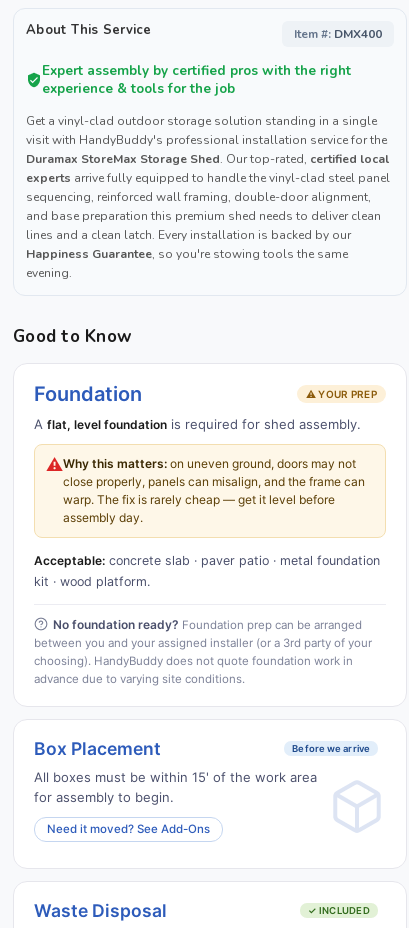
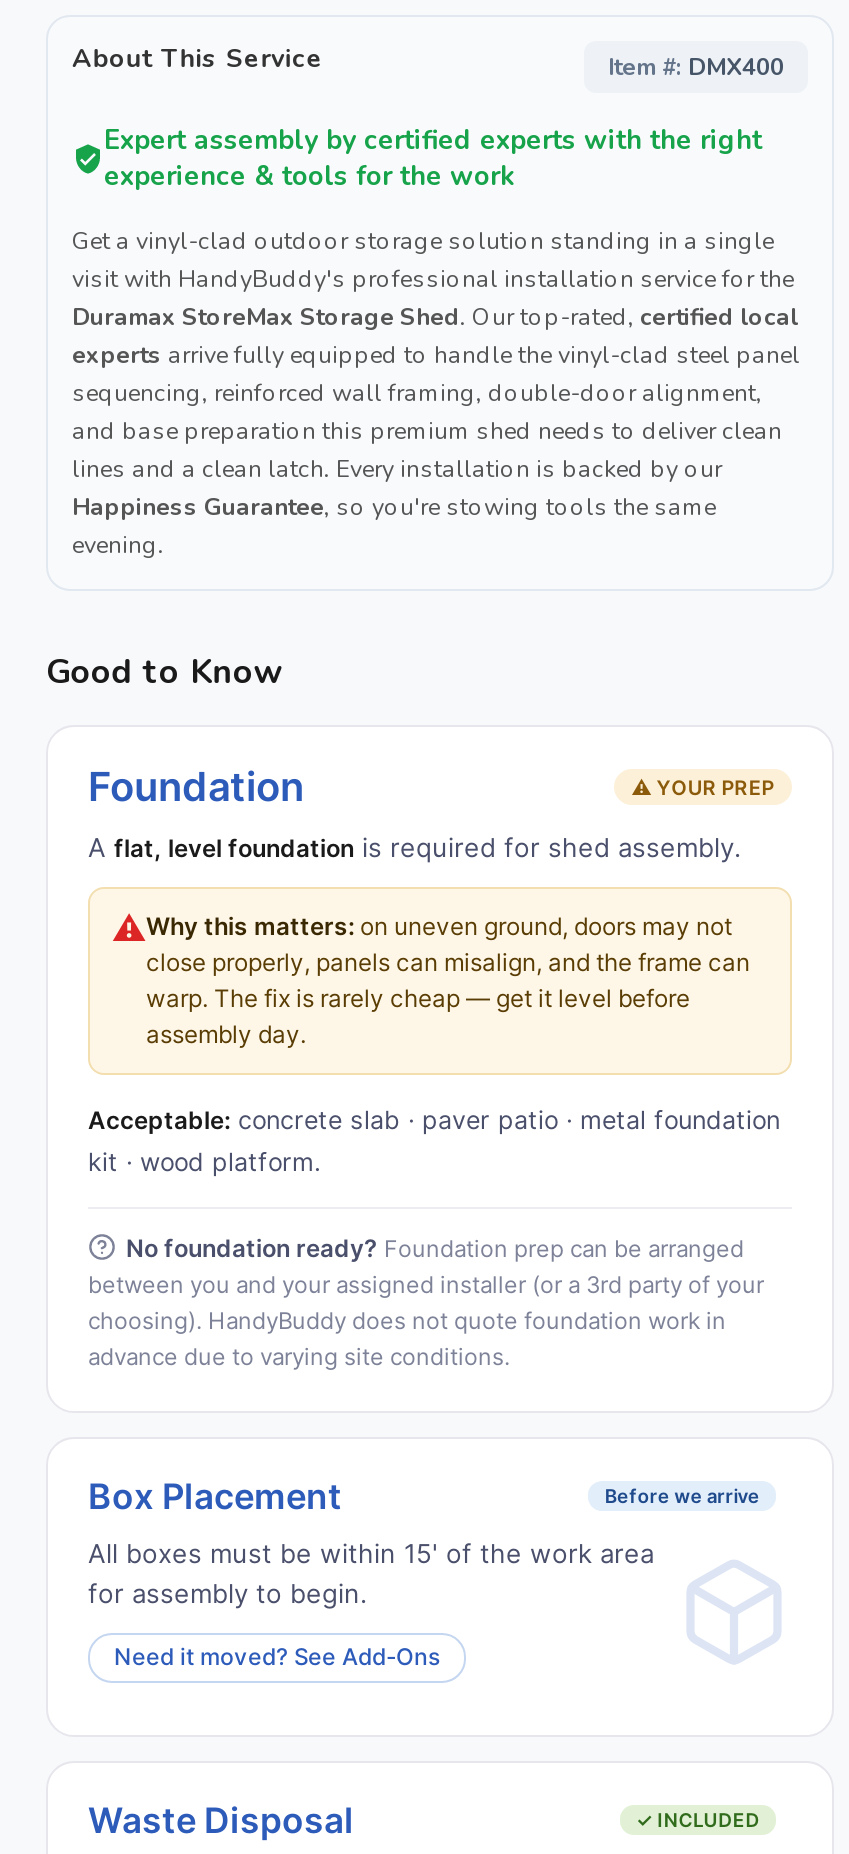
[42,61,351,80] Expert assembly by certified pros with the right -> [104,121,762,159] Expert assembly by certified experts with the right
[42,79,235,98] experience & tools for the job -> [104,157,514,195] experience & tools for the work

